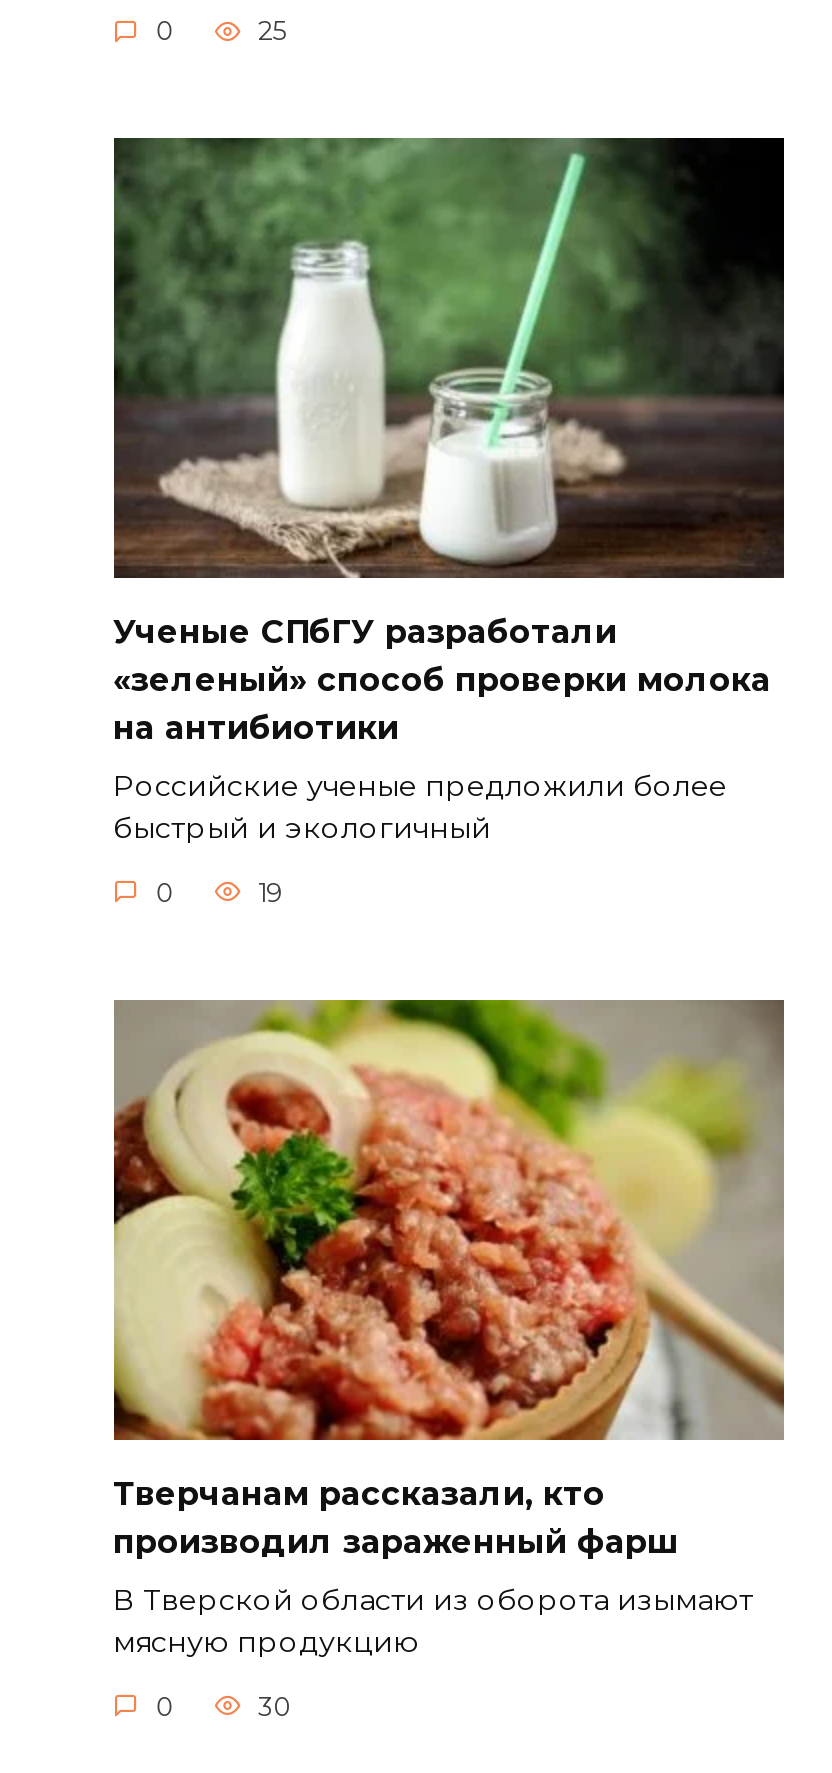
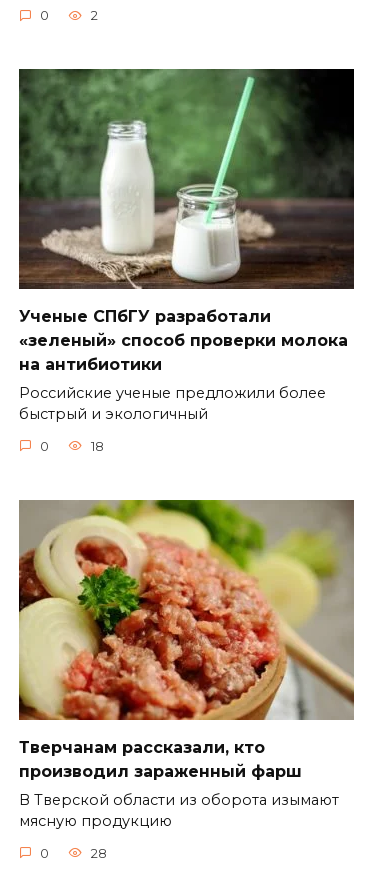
[258,16,286,46] 25 -> [91,8,98,23] 2
[258,878,282,908] 19 -> [91,439,104,454] 18
[258,1691,292,1721] 30 -> [91,845,107,860] 28

